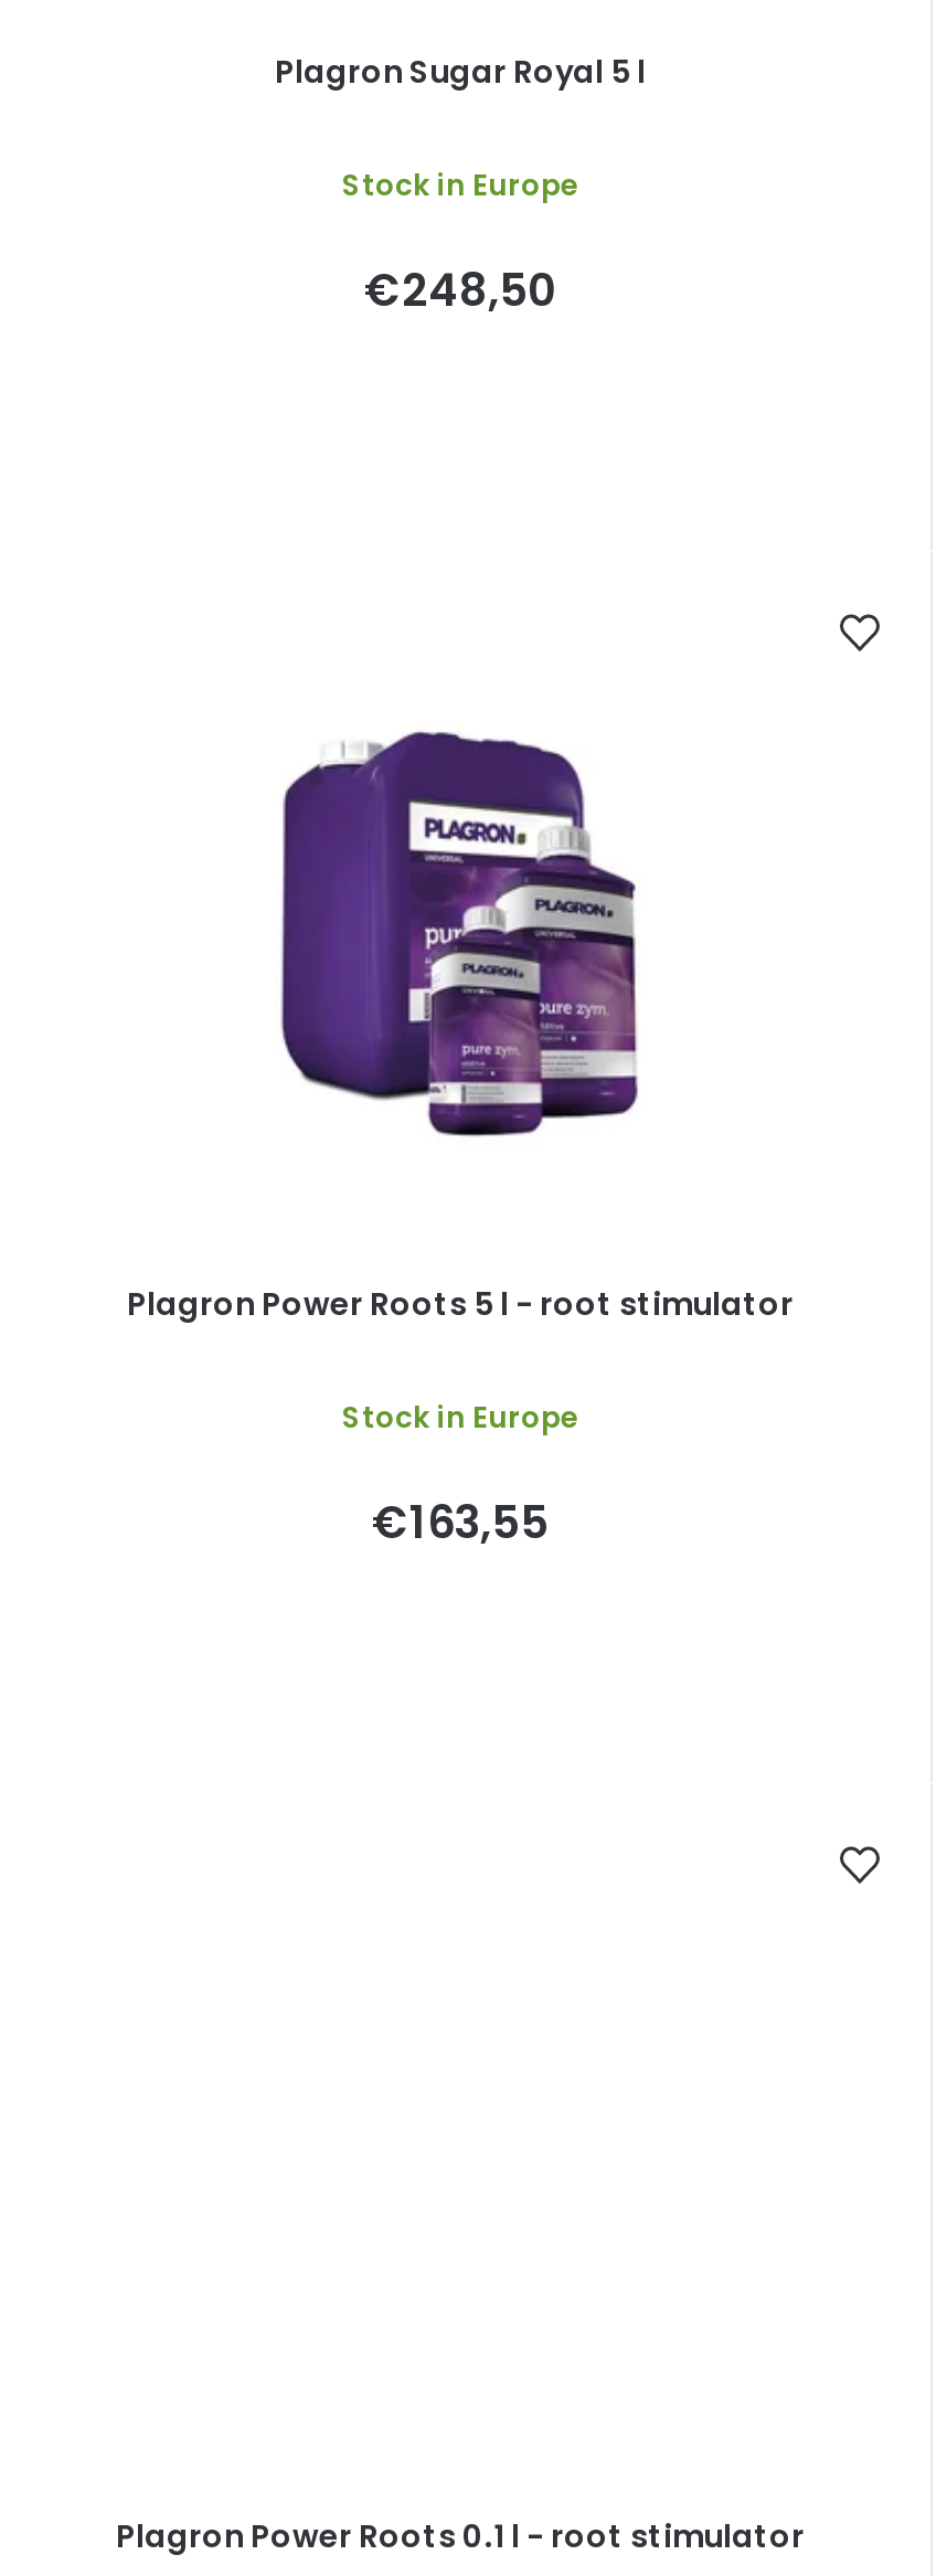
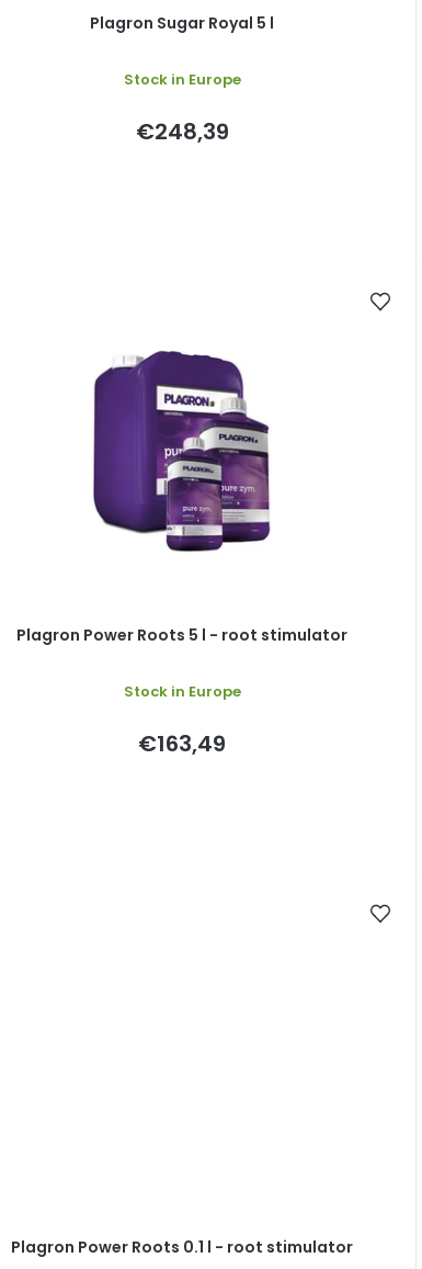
[364,259,556,321] €248,50 -> [135,116,229,147] €248,39
[372,1491,549,1553] €163,55 -> [138,728,226,759] €163,49

